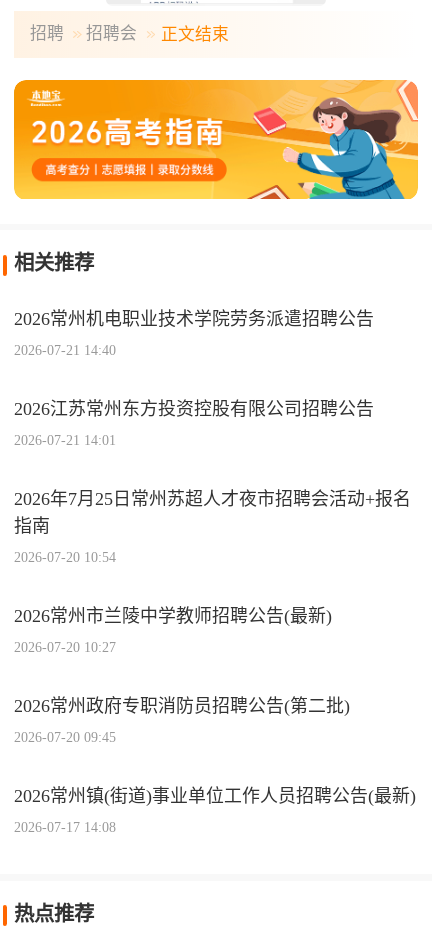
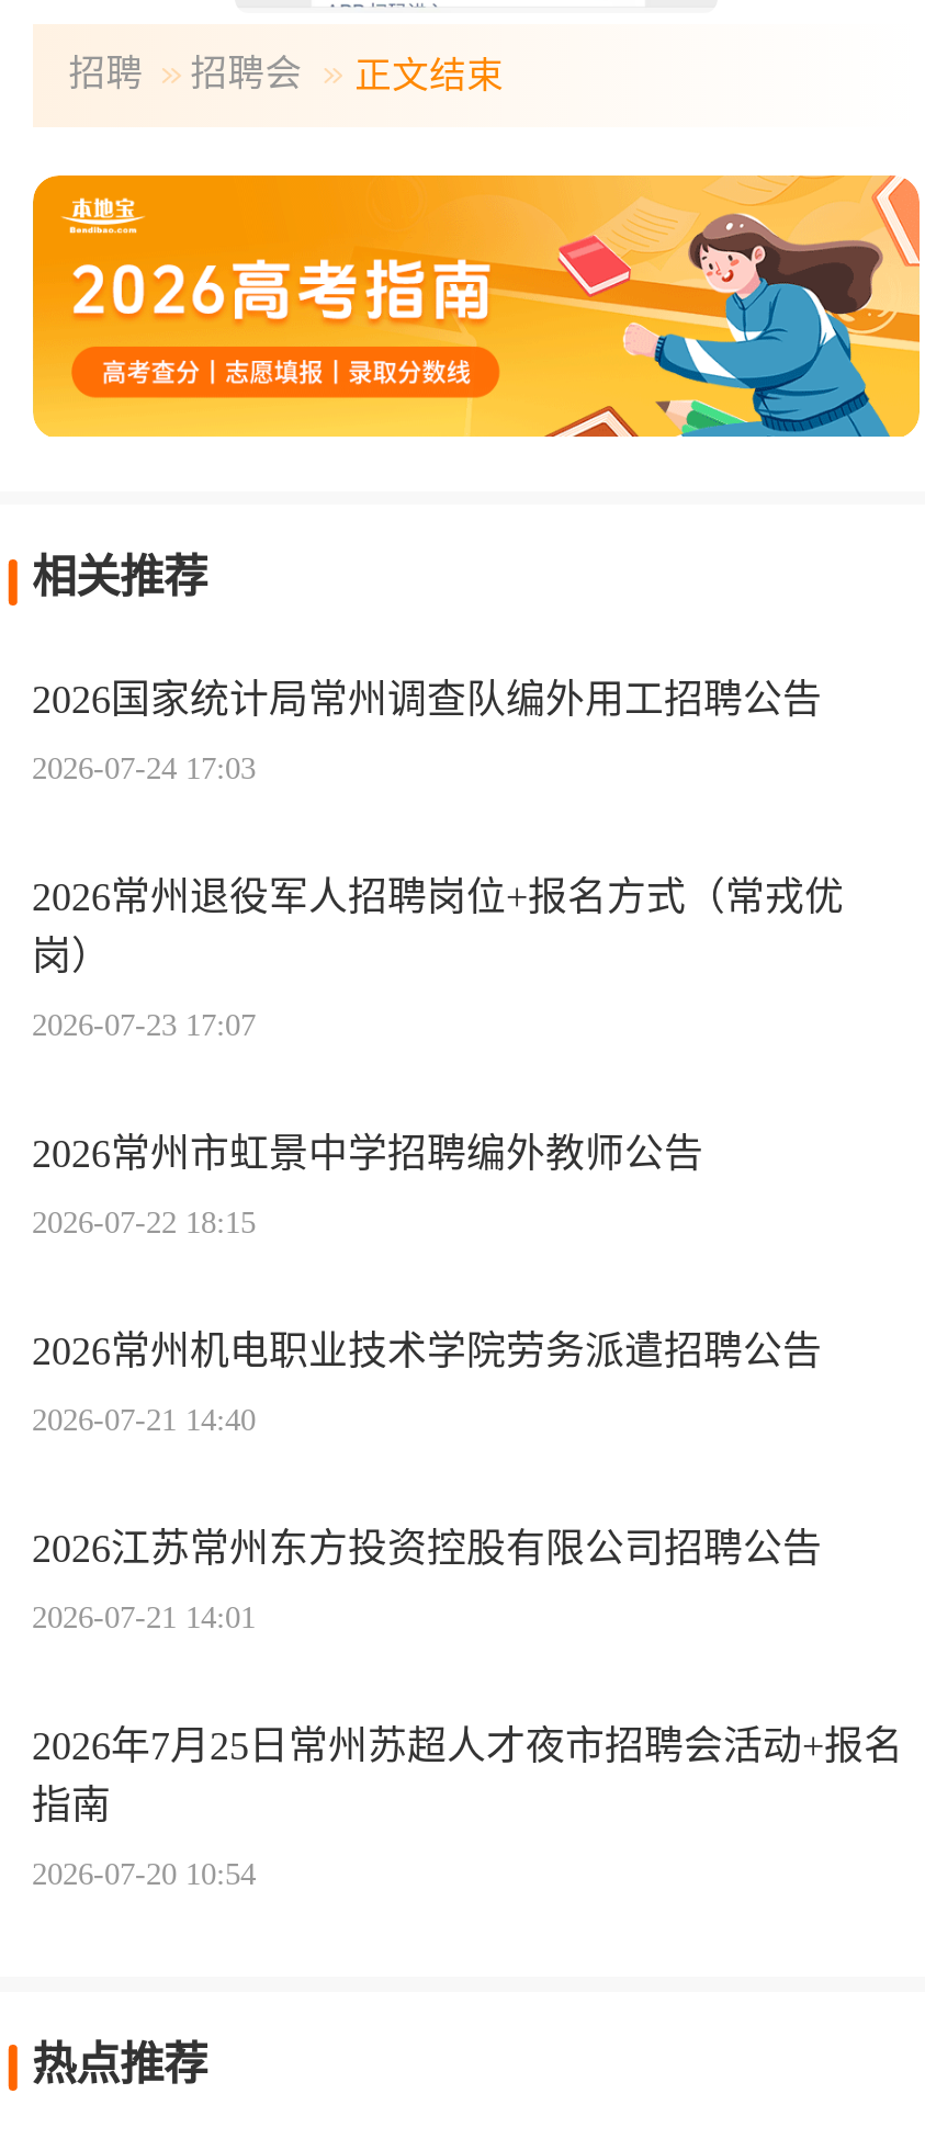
none -> [32,678,844,1240] 2026国家统计局常州调查队编外用工招聘公告 | 2026-07-24 17:03 | 2026常州退役军人招聘岗位+报名方式（常戎优 | 岗） | 2026-07-23 17:07 | 2026常州市虹景中学招聘编外教师公告 | 2026-07-22 18:15
moved [13,309,410,565] -> [32,1329,903,1891]: 2026常州机电职业技术学院劳务派遣招聘公告 | 2026-07-21 14:40 | 2026江苏常州东方投资控股有限公司招聘公告 | 2026-07-21 14:01 | 2026年7月25日常州苏超人才夜市招聘会活动+报名 | 指南 | 2026-07-20 10:54
[13,606,415,835] 2026常州市兰陵中学教师招聘公告(最新) | 2026-07-20 10:27 | 2026常州政府专职消防员招聘公告(第二批) | 2026-07-20 09:45 | 2026常州镇(街道)事业单位工作人员招聘公告(最新) | 2026-07-17 14:08 -> none

